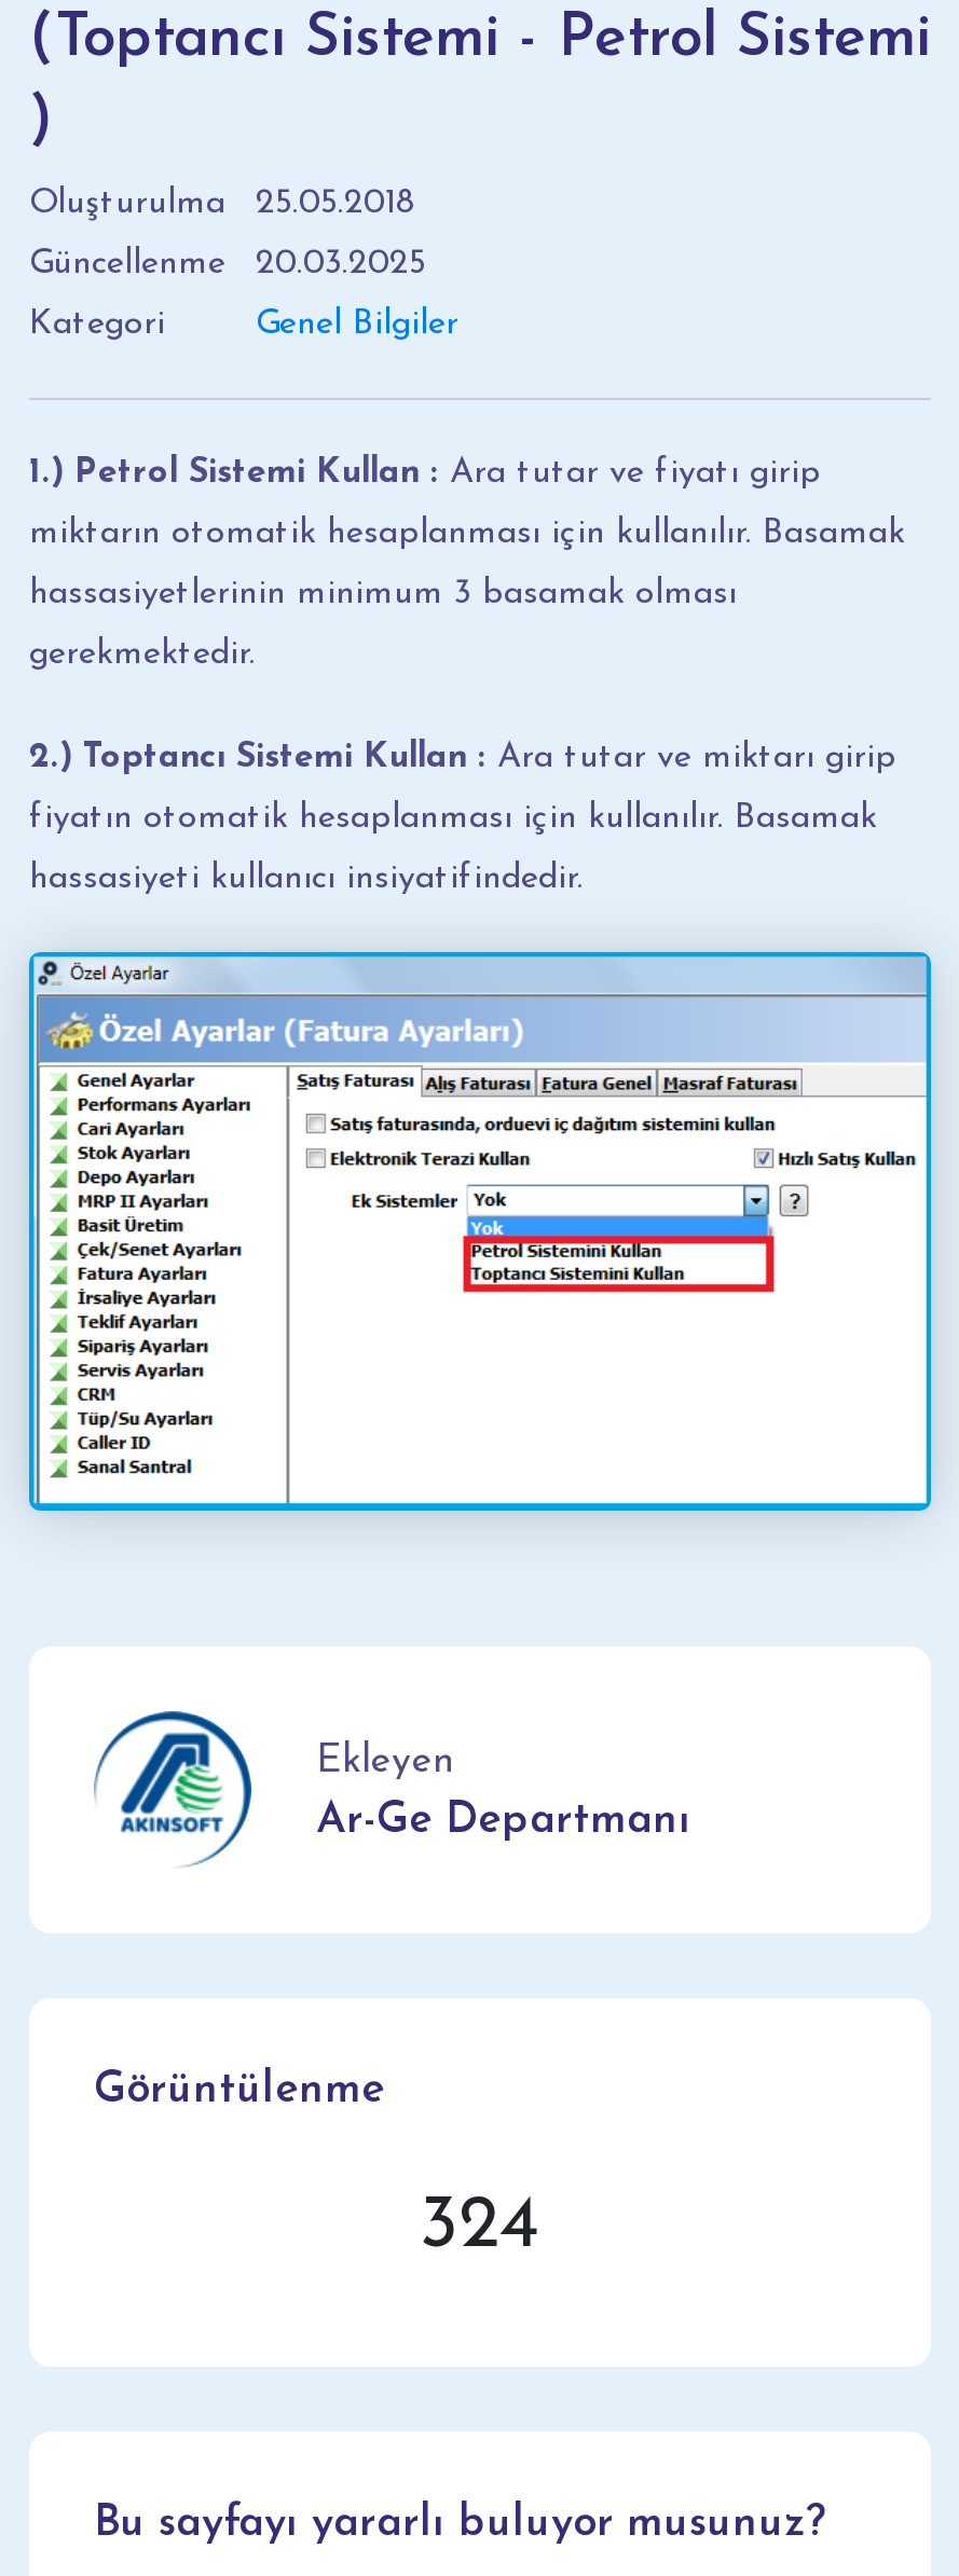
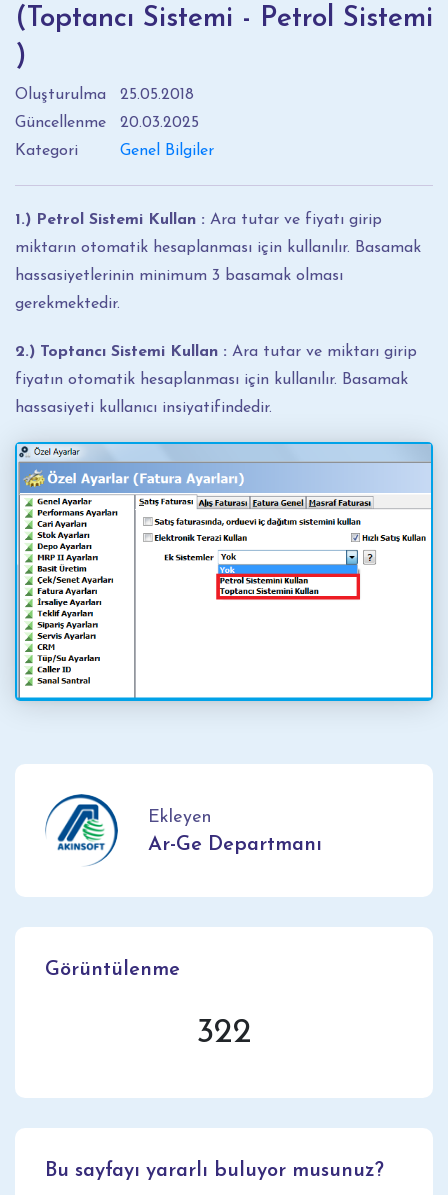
[420,2190,540,2265] 324 -> [196,1016,252,1051] 322

